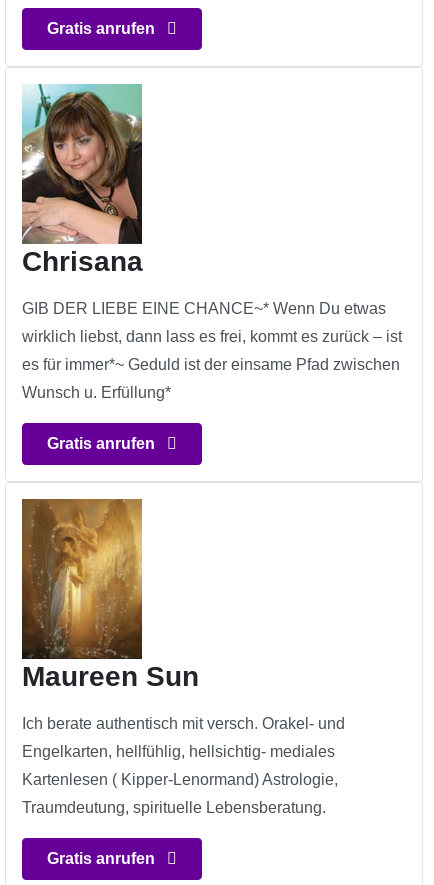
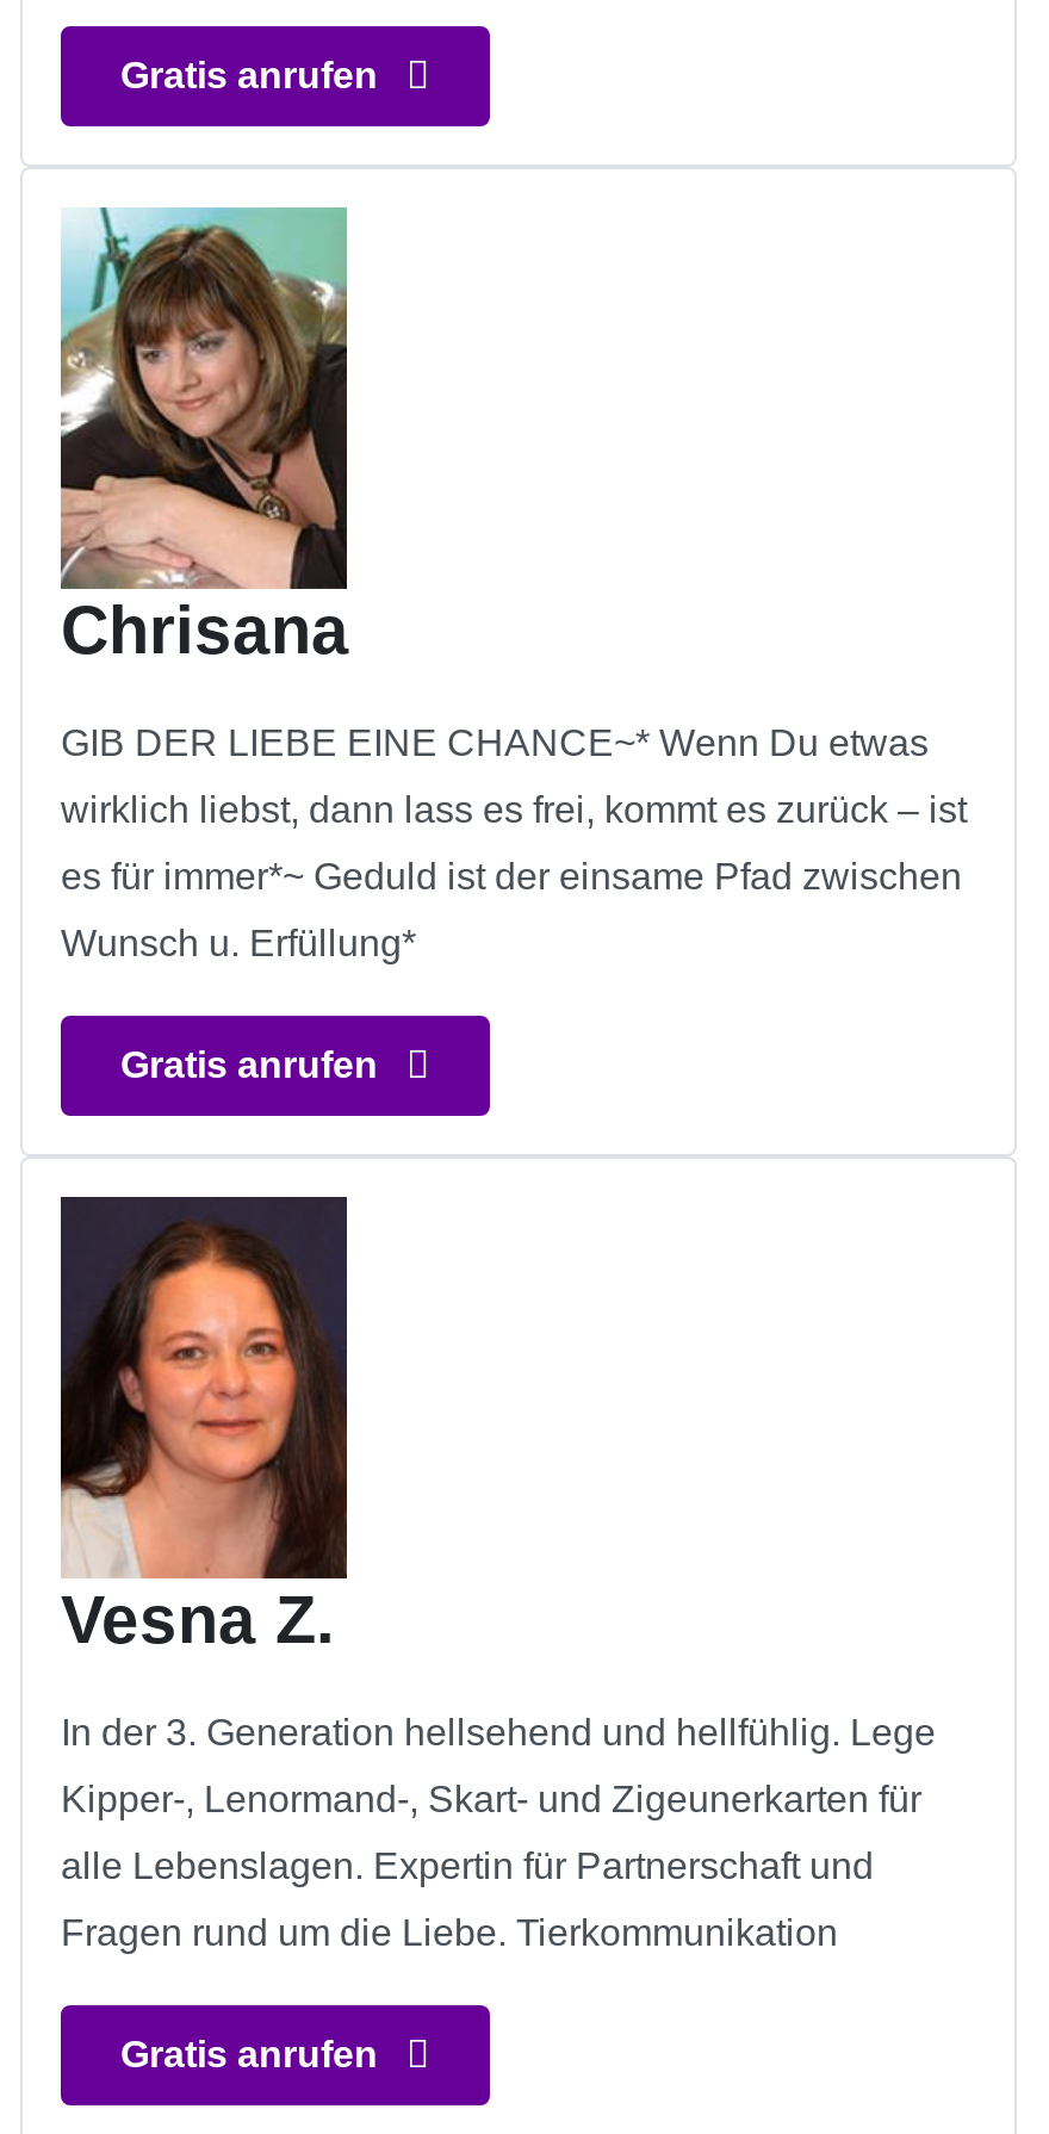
[21,498,199,692] [image] | Maureen Sun -> [61,1195,349,1658] [image] | Vesna Z.
[22,715,345,732] Ich berate authentisch mit versch. Orakel- und -> [61,1713,936,1754] In der 3. Generation hellsehend und hellfühlig. Lege
[22,743,335,760] Engelkarten, hellfühlig, hellsichtig- mediales -> [61,1780,921,1820] Kipper-, Lenormand-, Skart- und Zigeunerkarten für
[22,771,338,788] Kartenlesen ( Kipper-Lenormand) Astrologie, -> [61,1847,874,1887] alle Lebenslagen. Expertin für Partnerschaft und
[22,799,326,816] Traumdeutung, spirituelle Lebensberatung. -> [61,1913,838,1954] Fragen rund um die Liebe. Tierkommunikation

